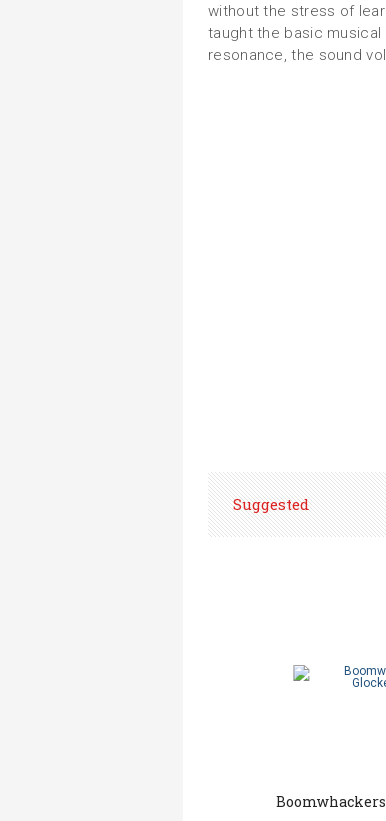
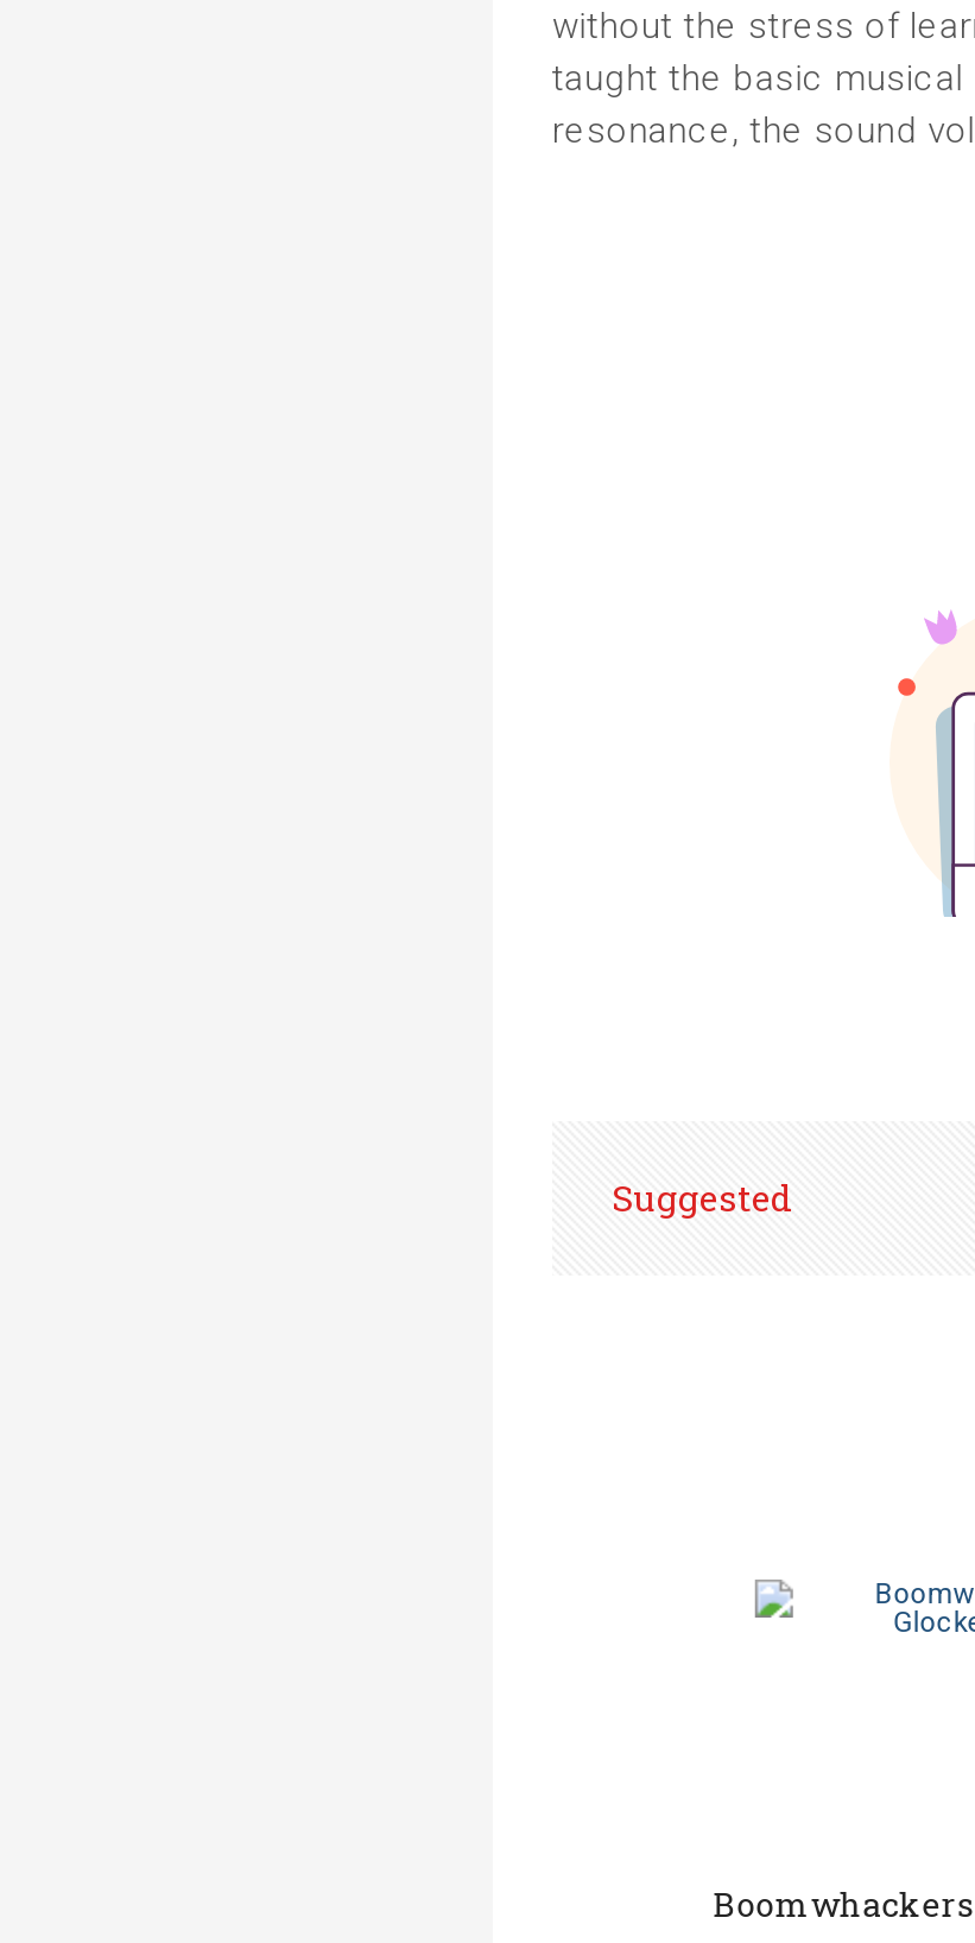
none -> [889,608,968,919] [image]

